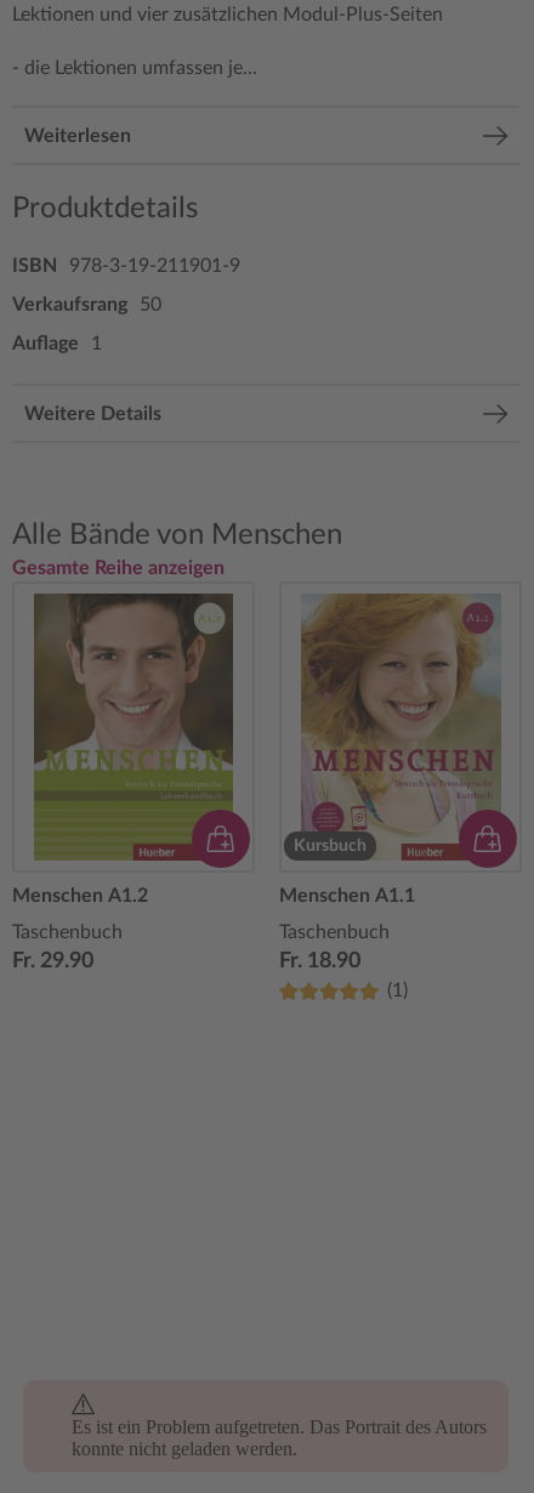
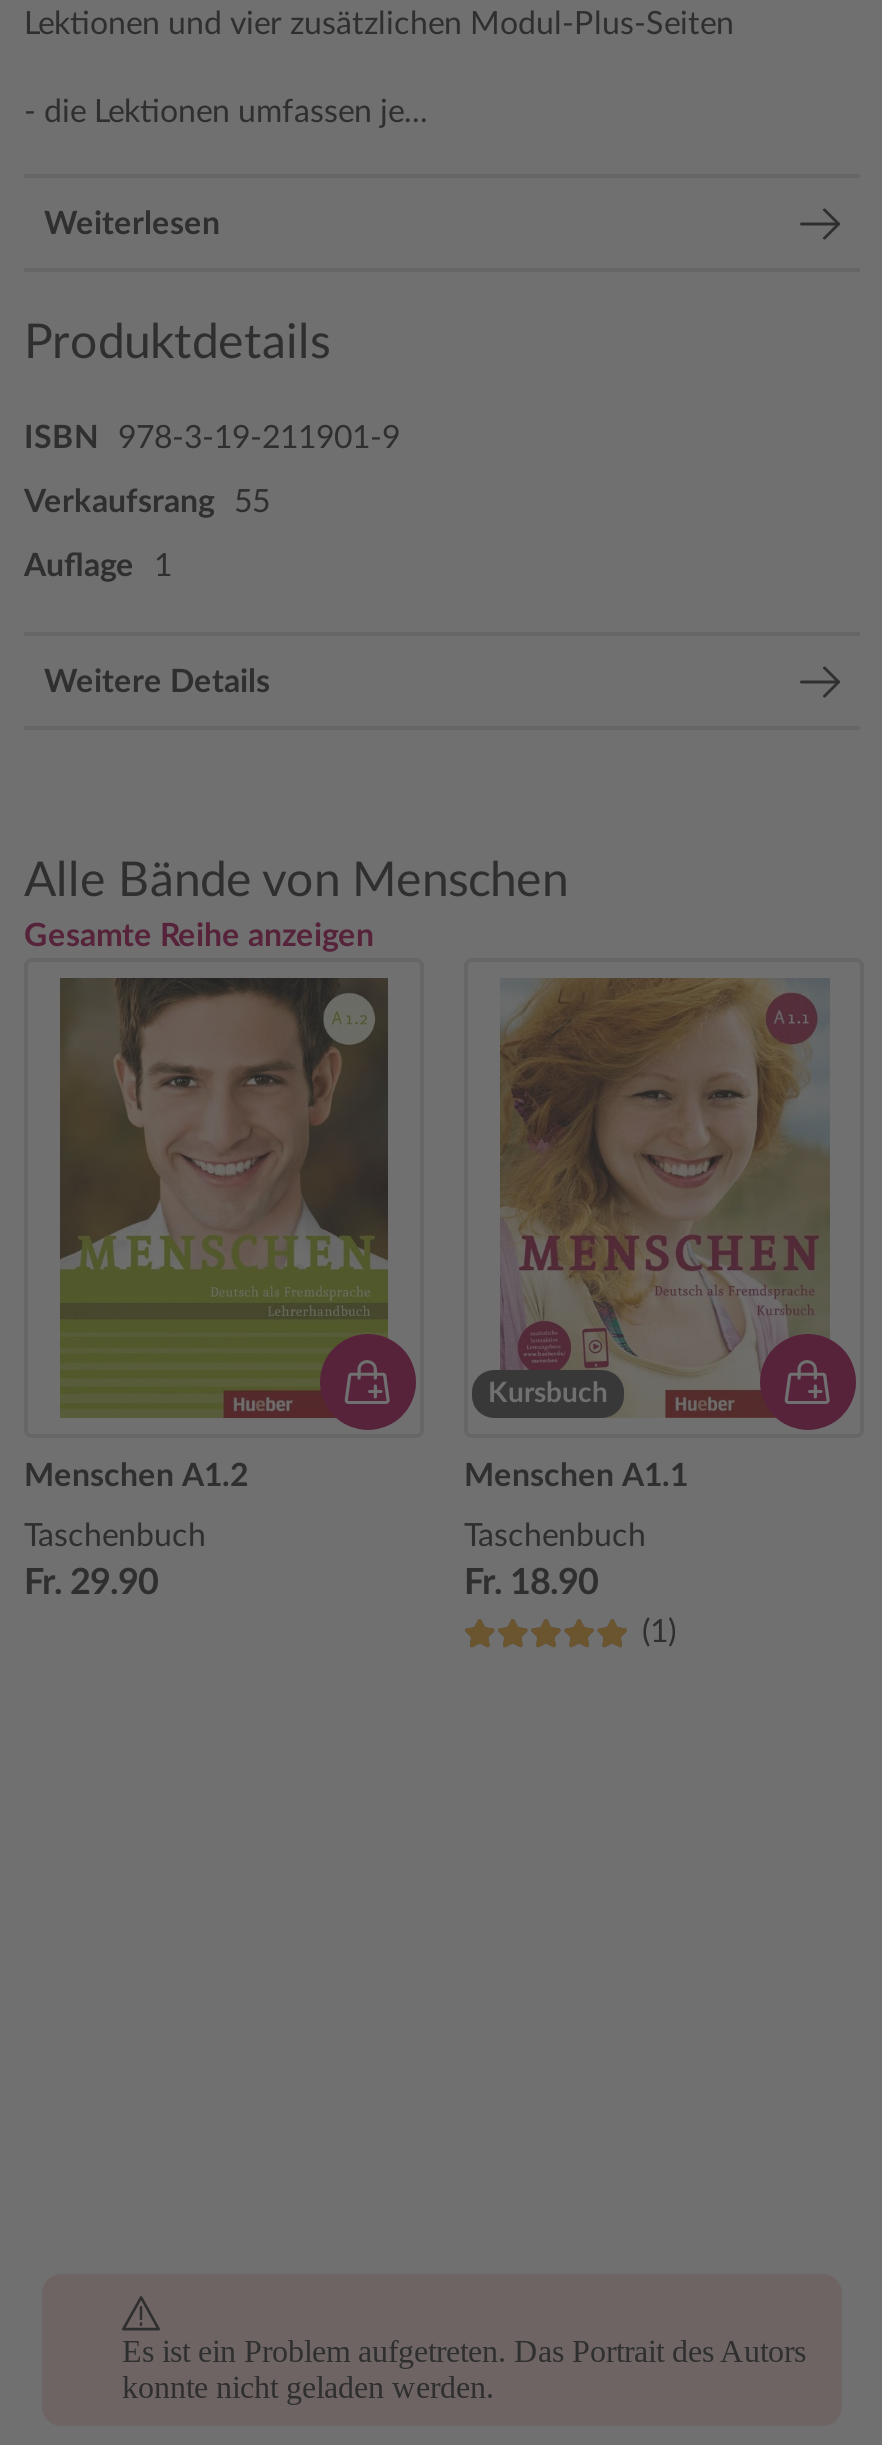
[12,295,161,314] Verkaufsrang 50 -> [24,486,270,518] Verkaufsrang 55

